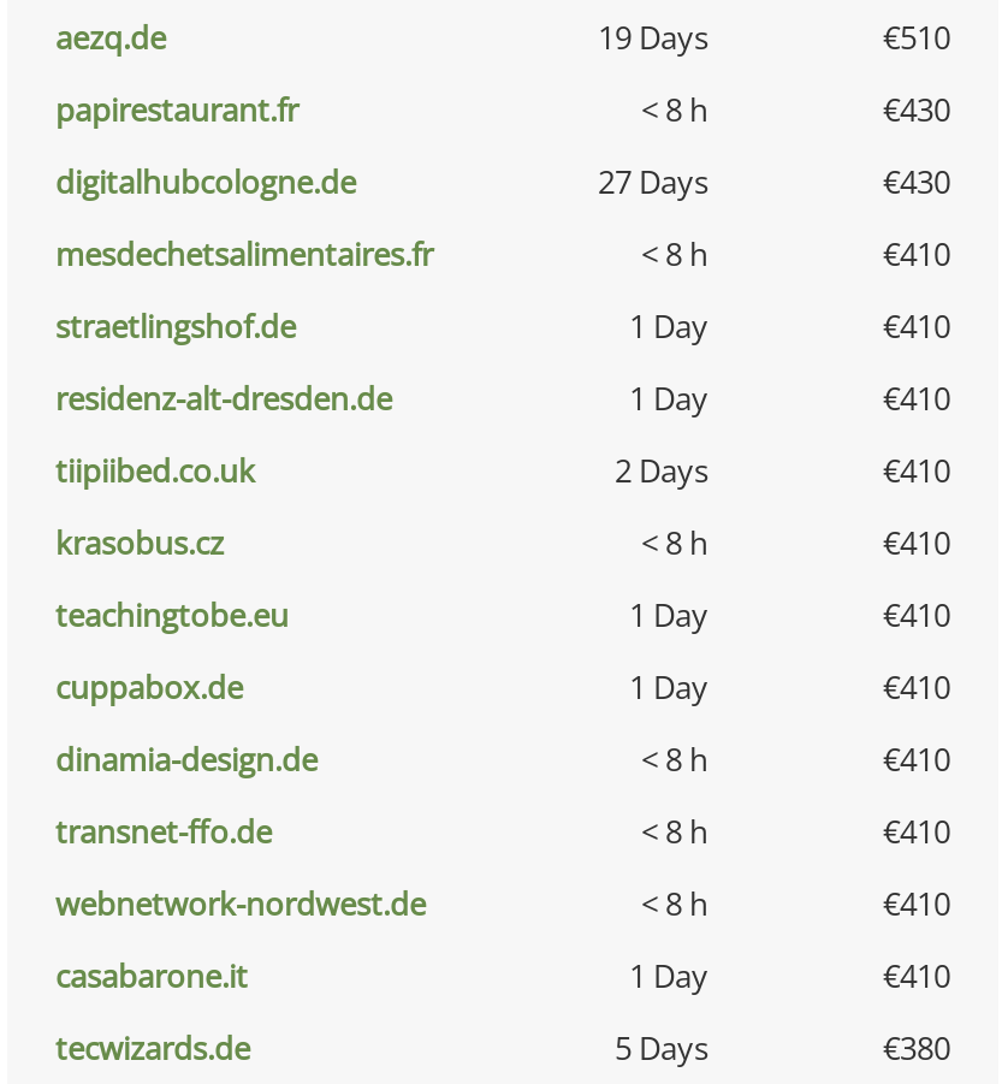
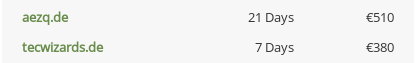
[598,14,708,58] 19 Days -> [247,7,293,25] 21 Days
[55,87,950,996] papirestaurant.fr | < 8 h | €430 | digitalhubcologne.de | 27 Days | €430 | mesdechetsalimentaires.fr | < 8 h | €410 | straetlingshof.de | 1 Day | €410 | residenz-alt-dresden.de | 1 Day | €410 | tiipiibed.co.uk | 2 Days | €410 | krasobus.cz | < 8 h | €410 | teachingtobe.eu | 1 Day | €410 | cuppabox.de | 1 Day | €410 | dinamia-design.de | < 8 h | €410 | transnet-ffo.de | < 8 h | €410 | webnetwork-nordwest.de | < 8 h | €410 | casabarone.it | 1 Day | €410 -> none
[615,1025,708,1068] 5 Days -> [254,37,293,55] 7 Days

